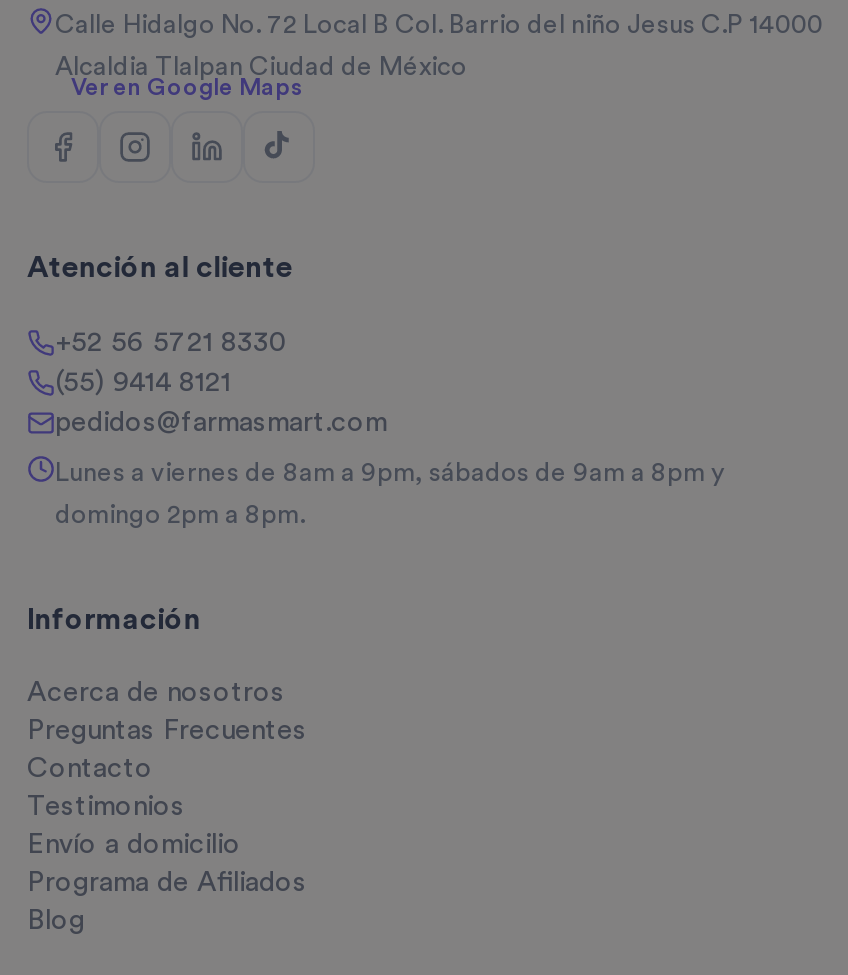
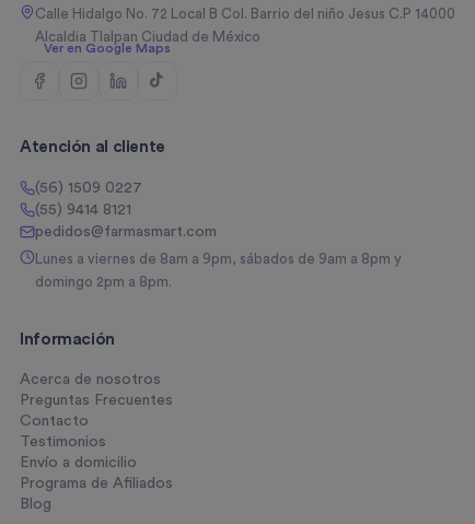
[55,328,287,356] +52 56 5721 8330 -> [35,180,142,195] (56) 1509 0227

